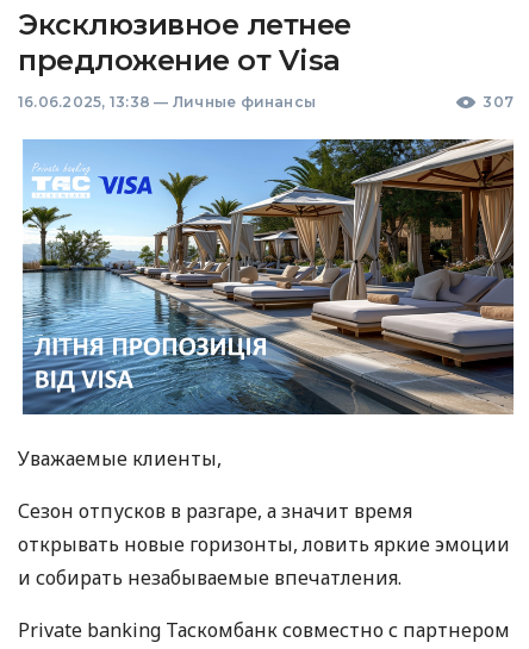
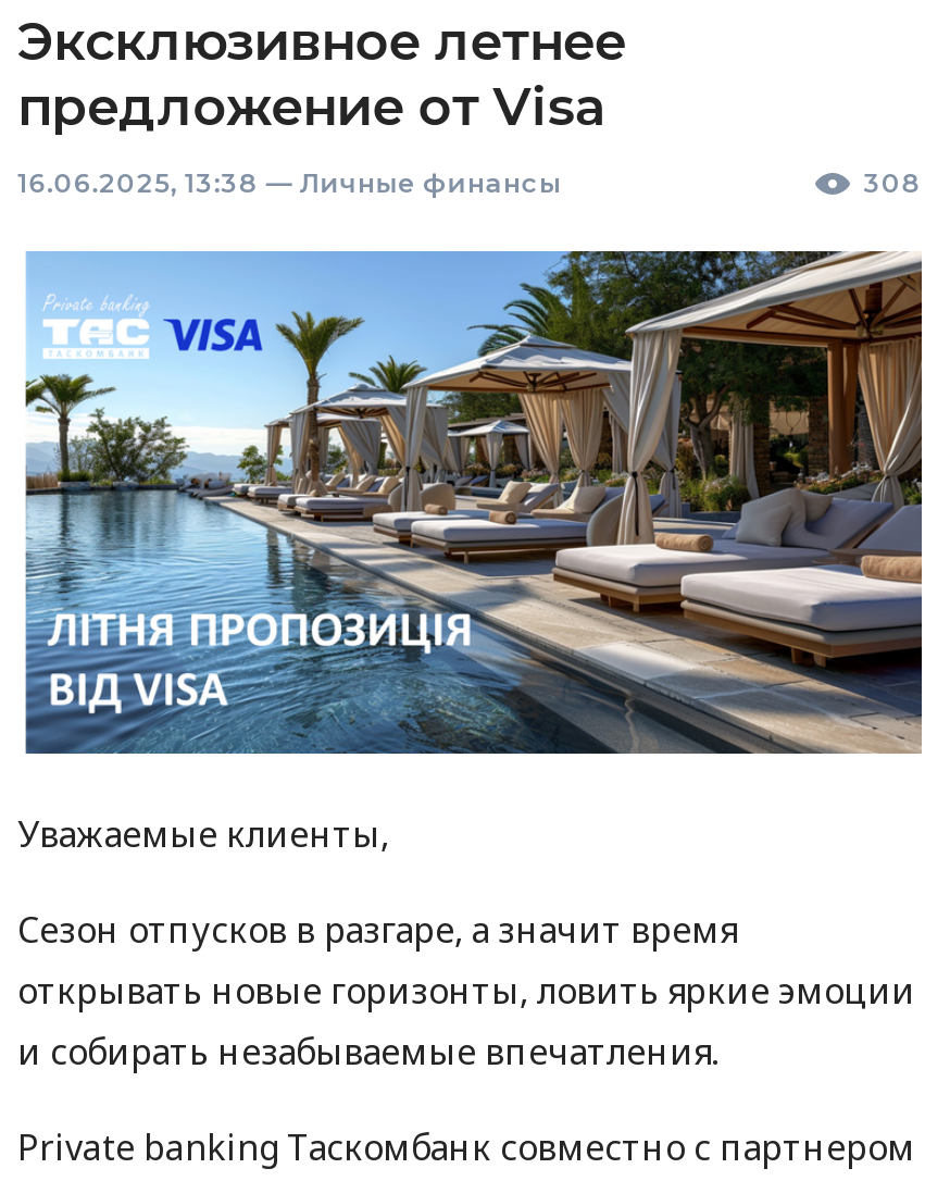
[483,93,514,111] 307 -> [864,166,922,199] 308

